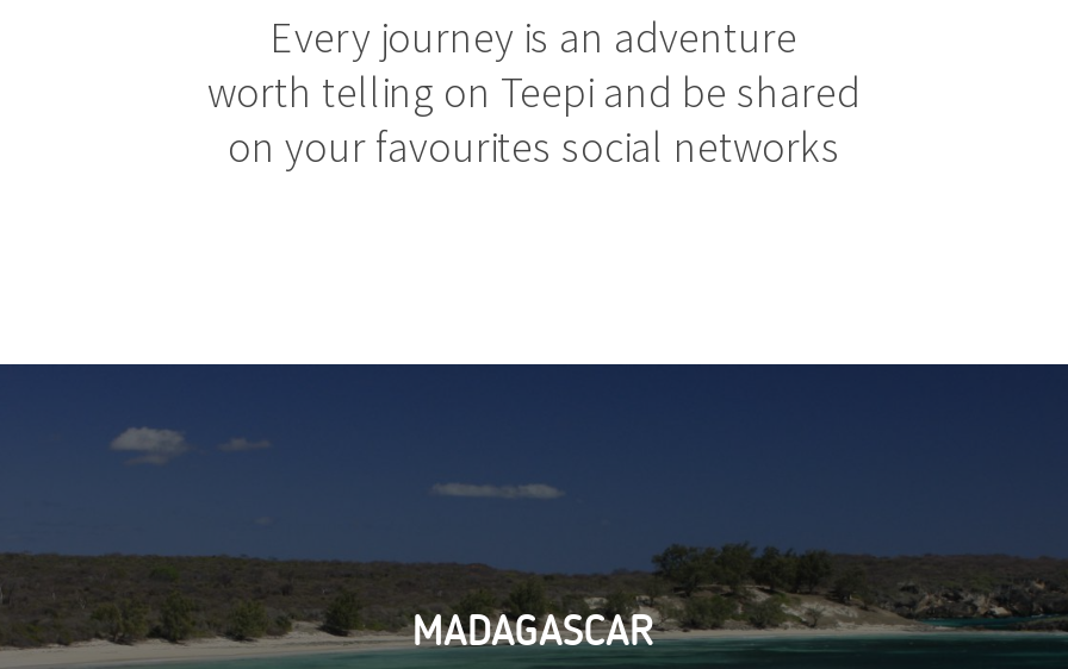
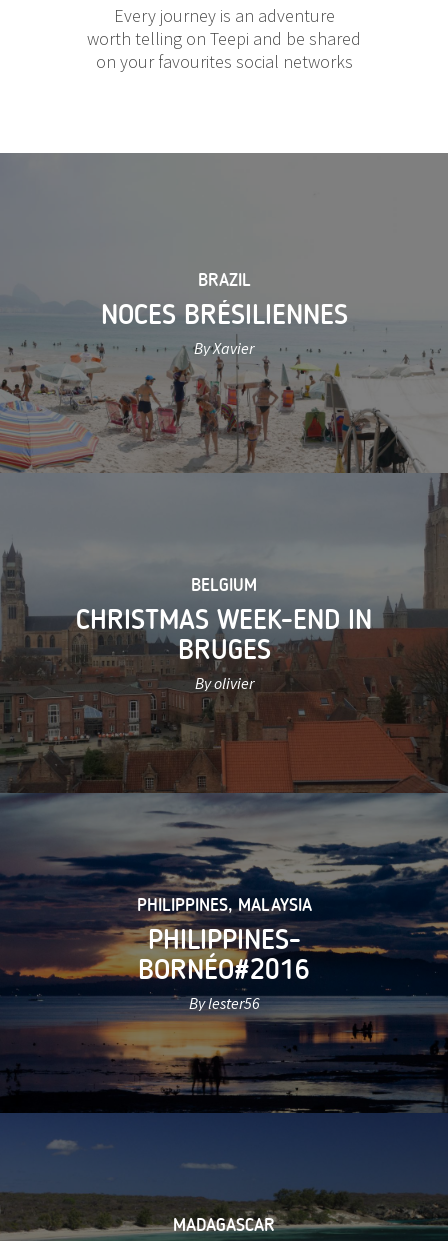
none -> [3,153,445,1114] [image] | BRAZIL | NOCES BRÉSILIENNES | By Xavier
none -> [76,574,372,693] BELGIUM | CHRISTMAS WEEK-END IN | BRUGES | By olivier
none -> [136,894,311,1013] PHILIPPINES, MALAYSIA | PHILIPPINES- | BORNÉO#2016 | By lester56

